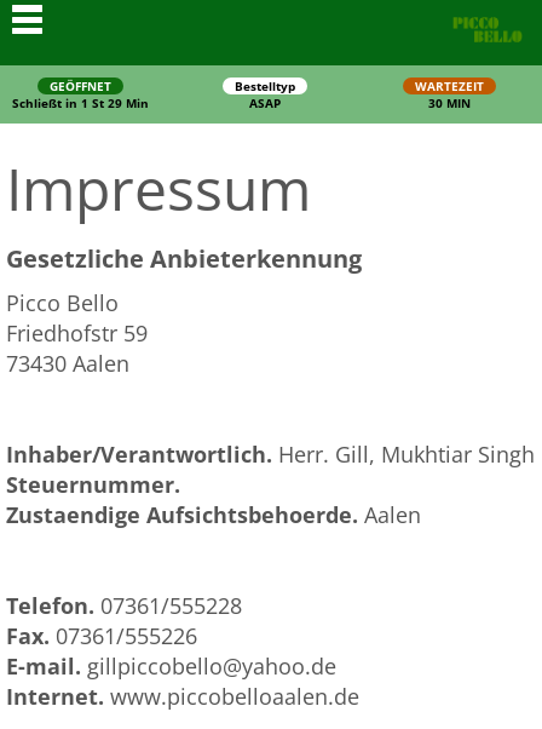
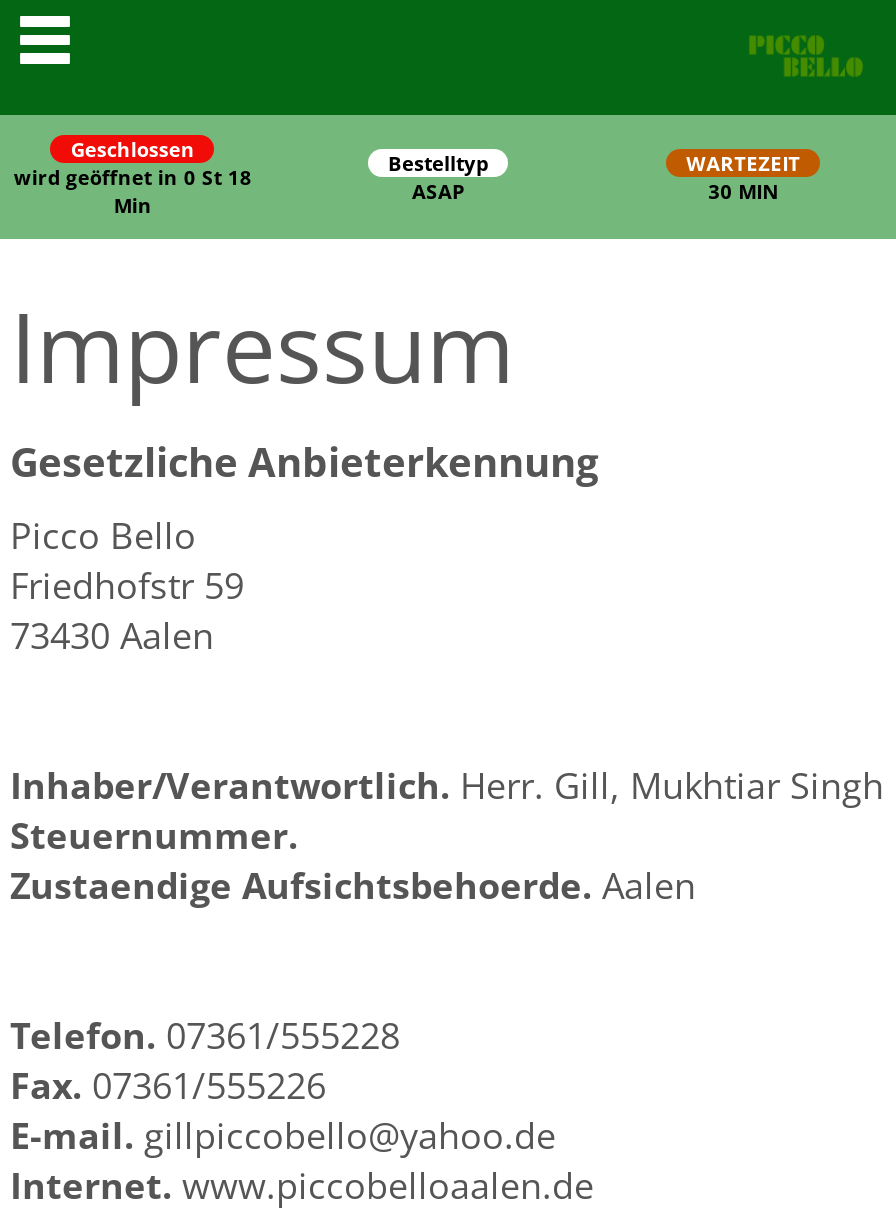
[12,78,149,111] GEÖFFNET | Schließt in 1 St 29 Min -> [14,135,252,219] Geschlossen | wird geöffnet in 0 St 18 | Min

